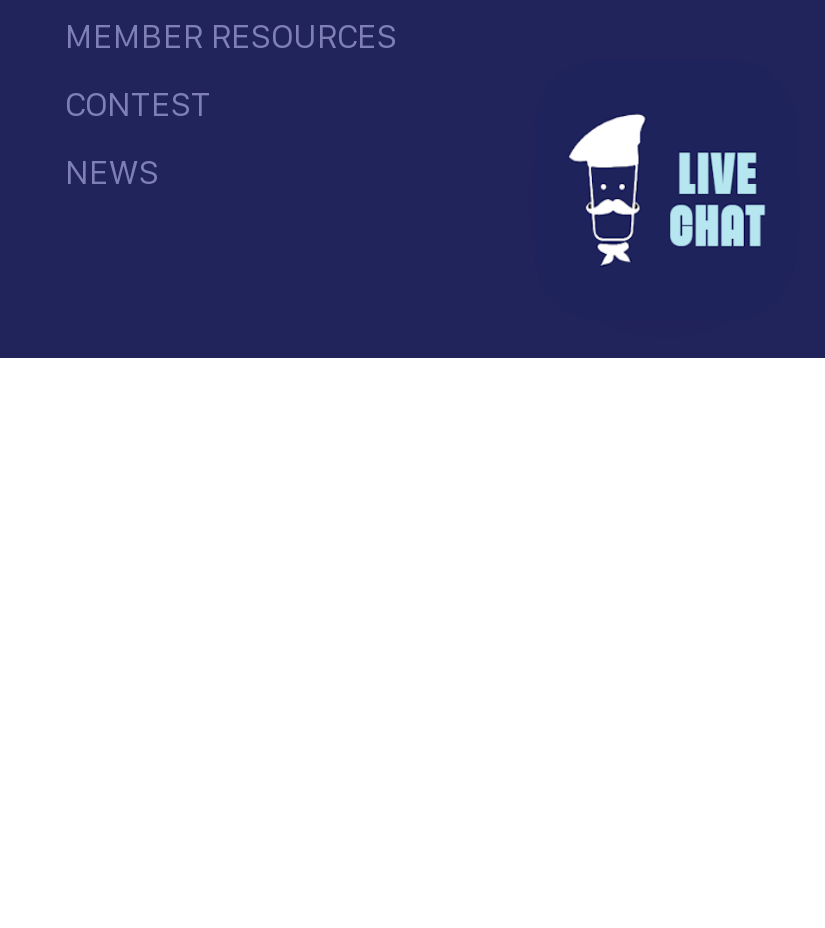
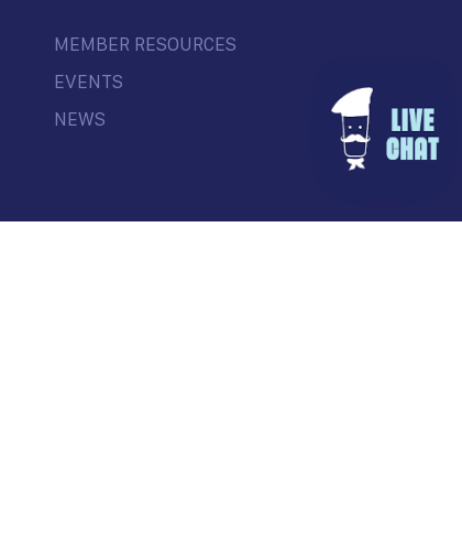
[65,86,211,122] CONTEST -> [54,72,123,91] EVENTS

